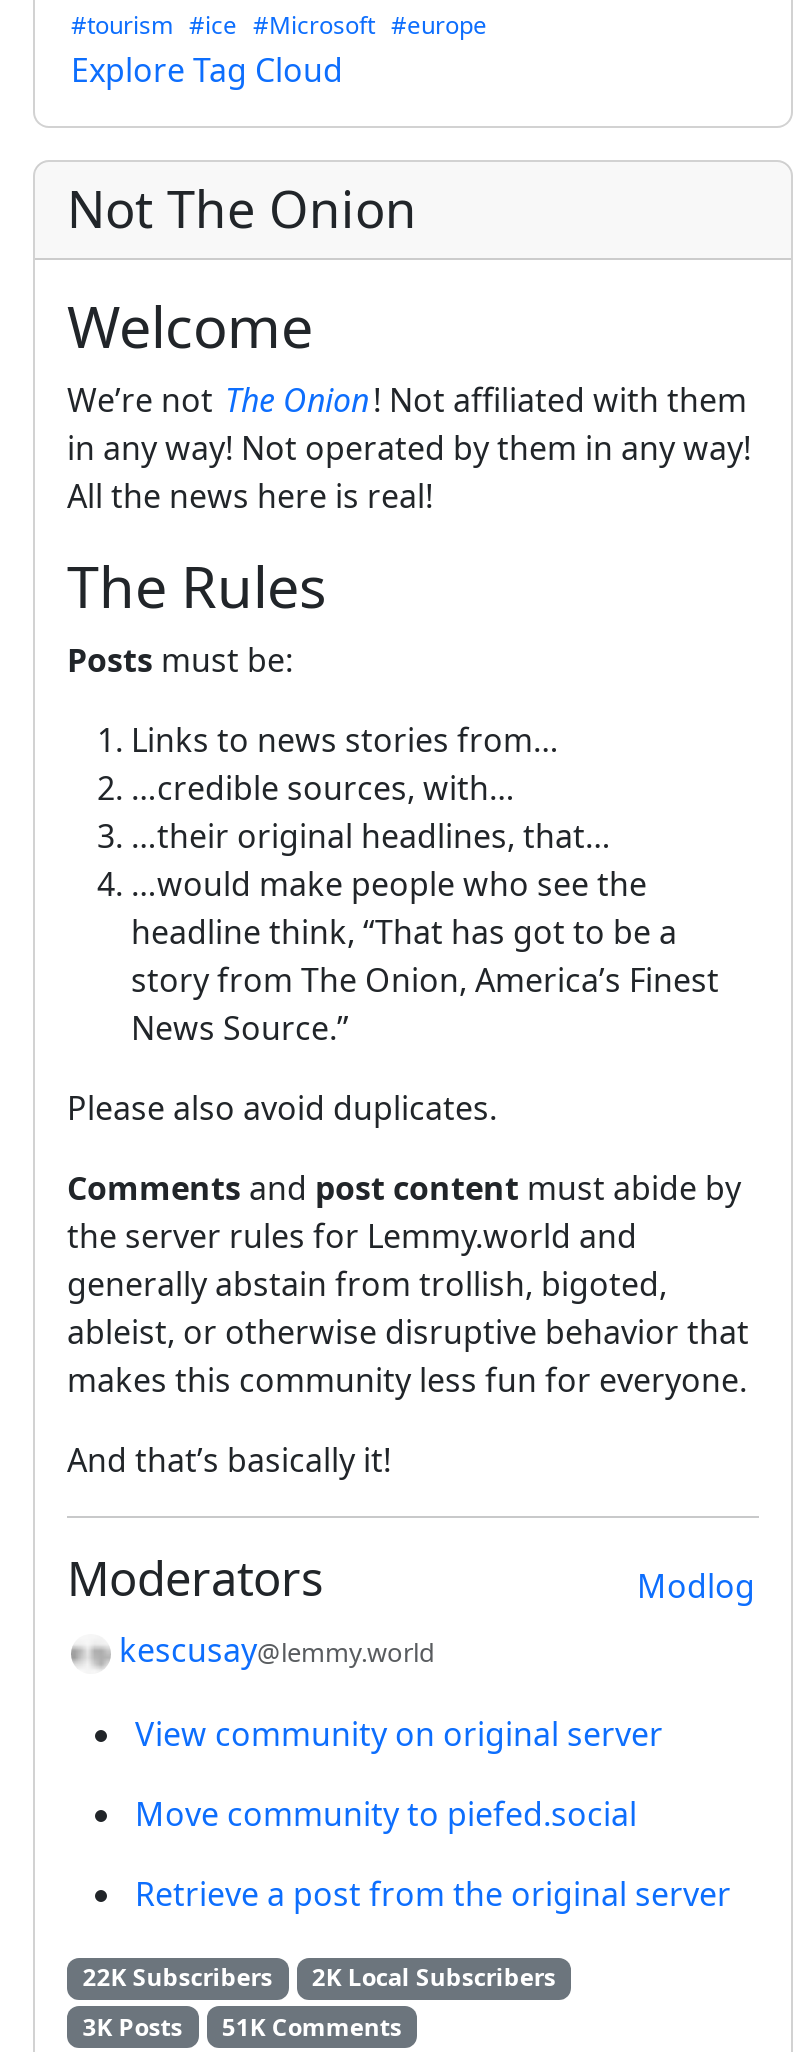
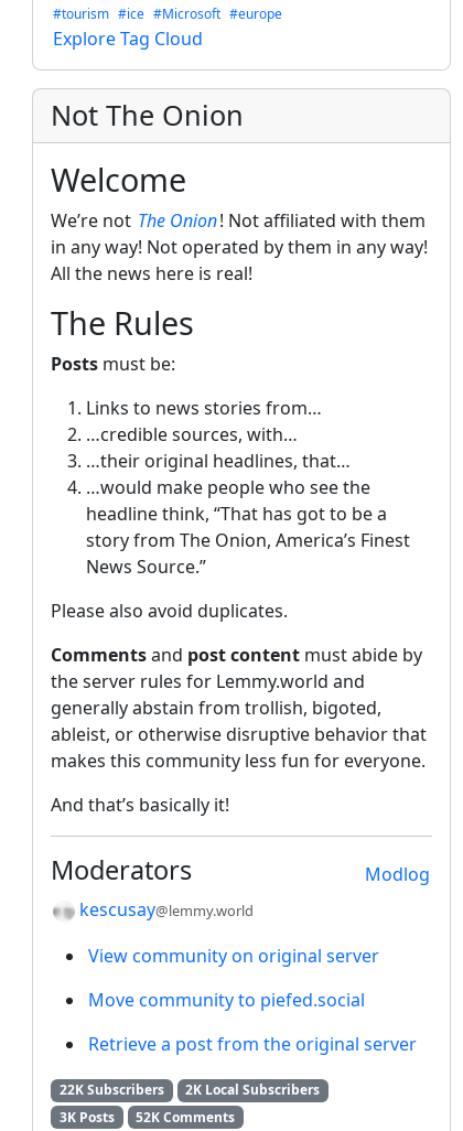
[83,2009,402,2043] 3K Posts 51K Comments -> [59,1107,235,1126] 3K Posts 52K Comments

